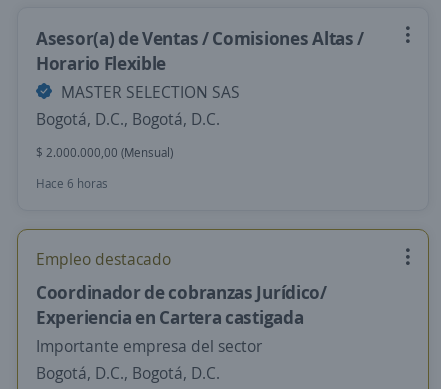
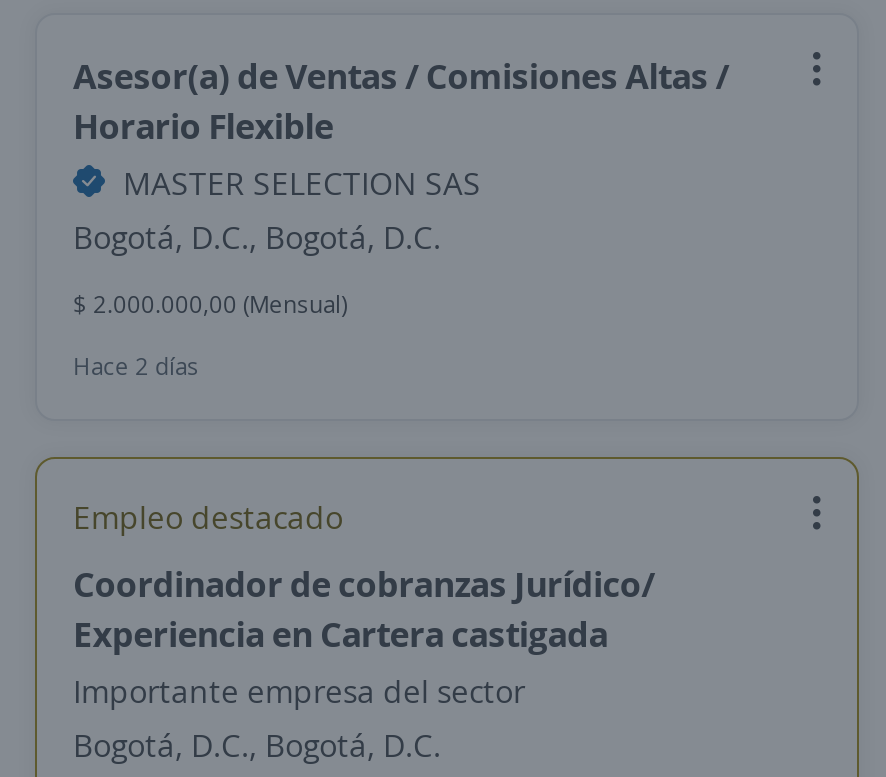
[36,175,108,192] Hace 6 horas -> [73,349,199,383] Hace 2 días

